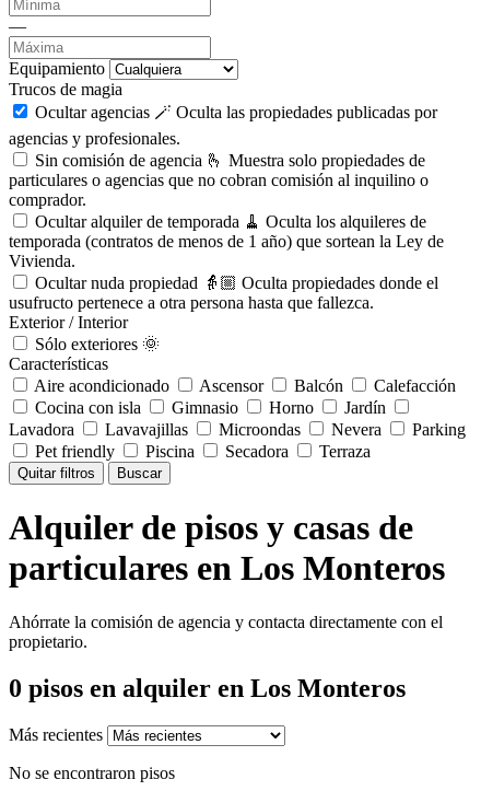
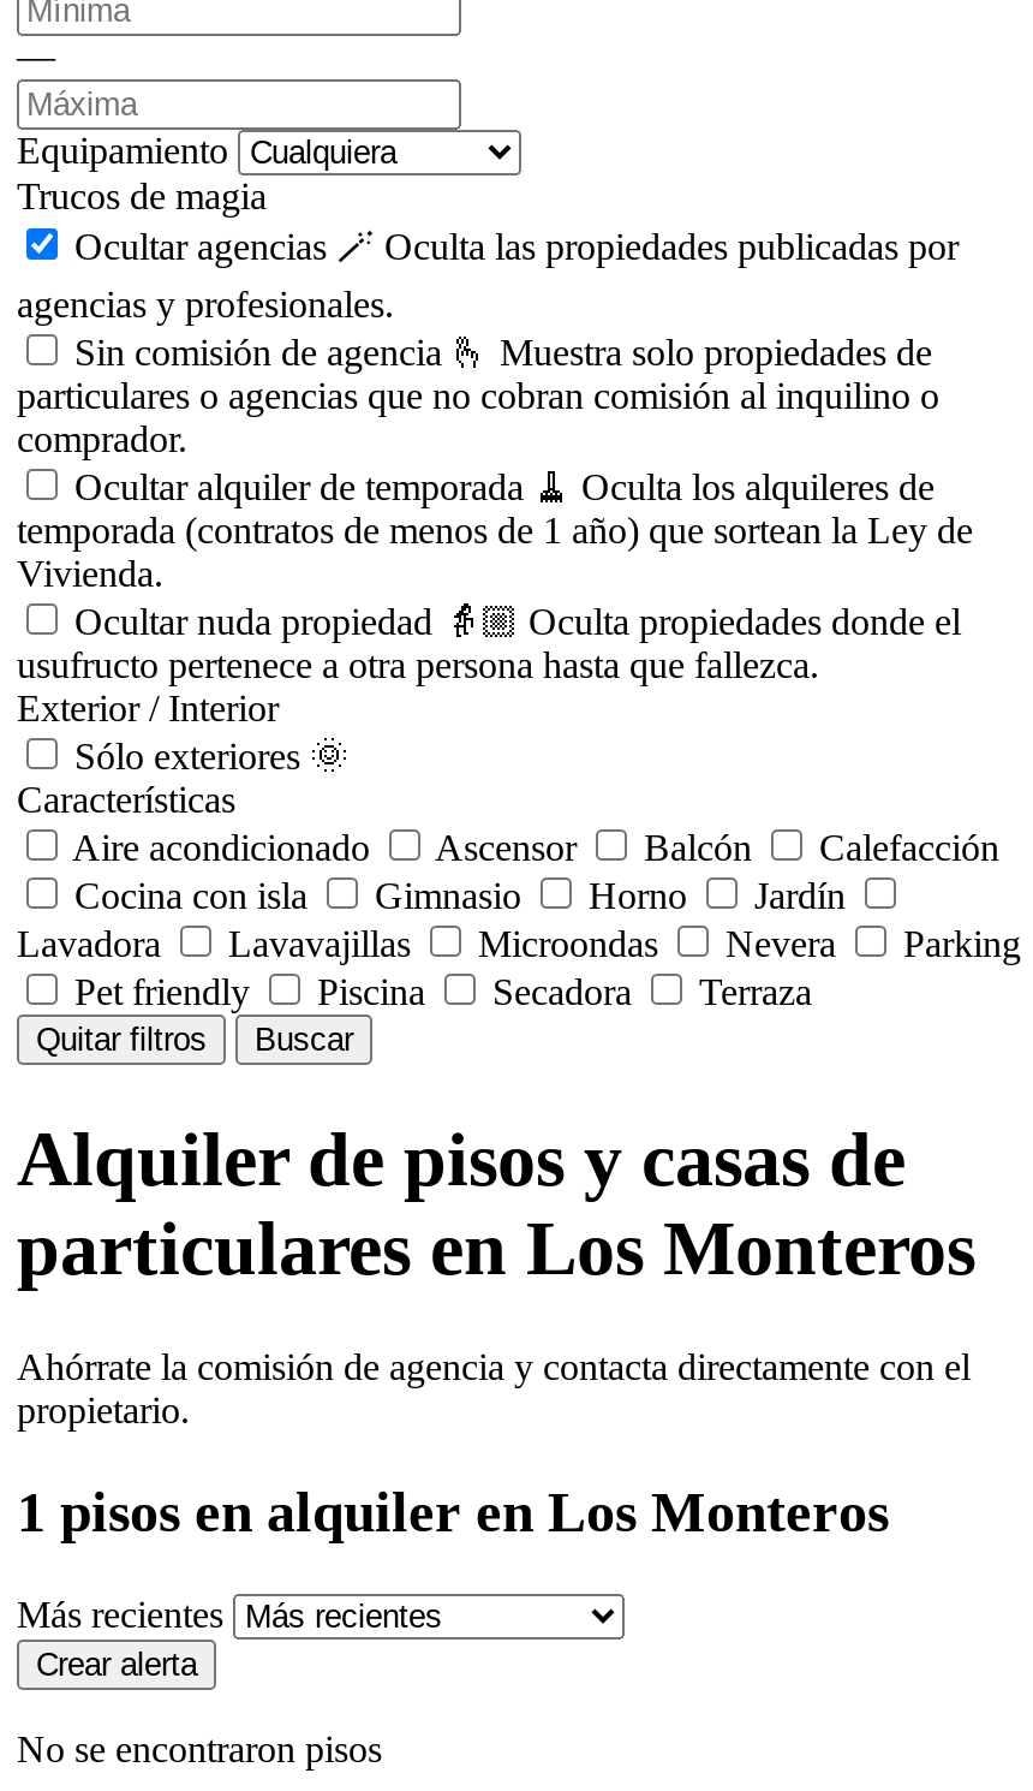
[9,674,406,702] 0 pisos en alquiler en Los Monteros -> [17,1480,889,1543] 1 pisos en alquiler en Los Monteros
none -> [36,1646,197,1682] Crear alerta

